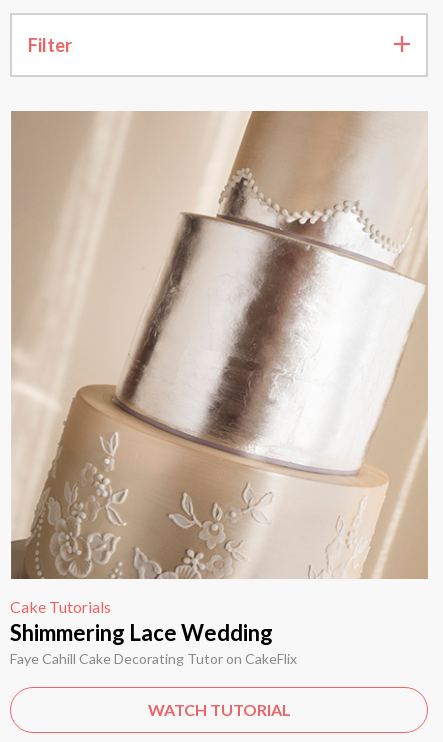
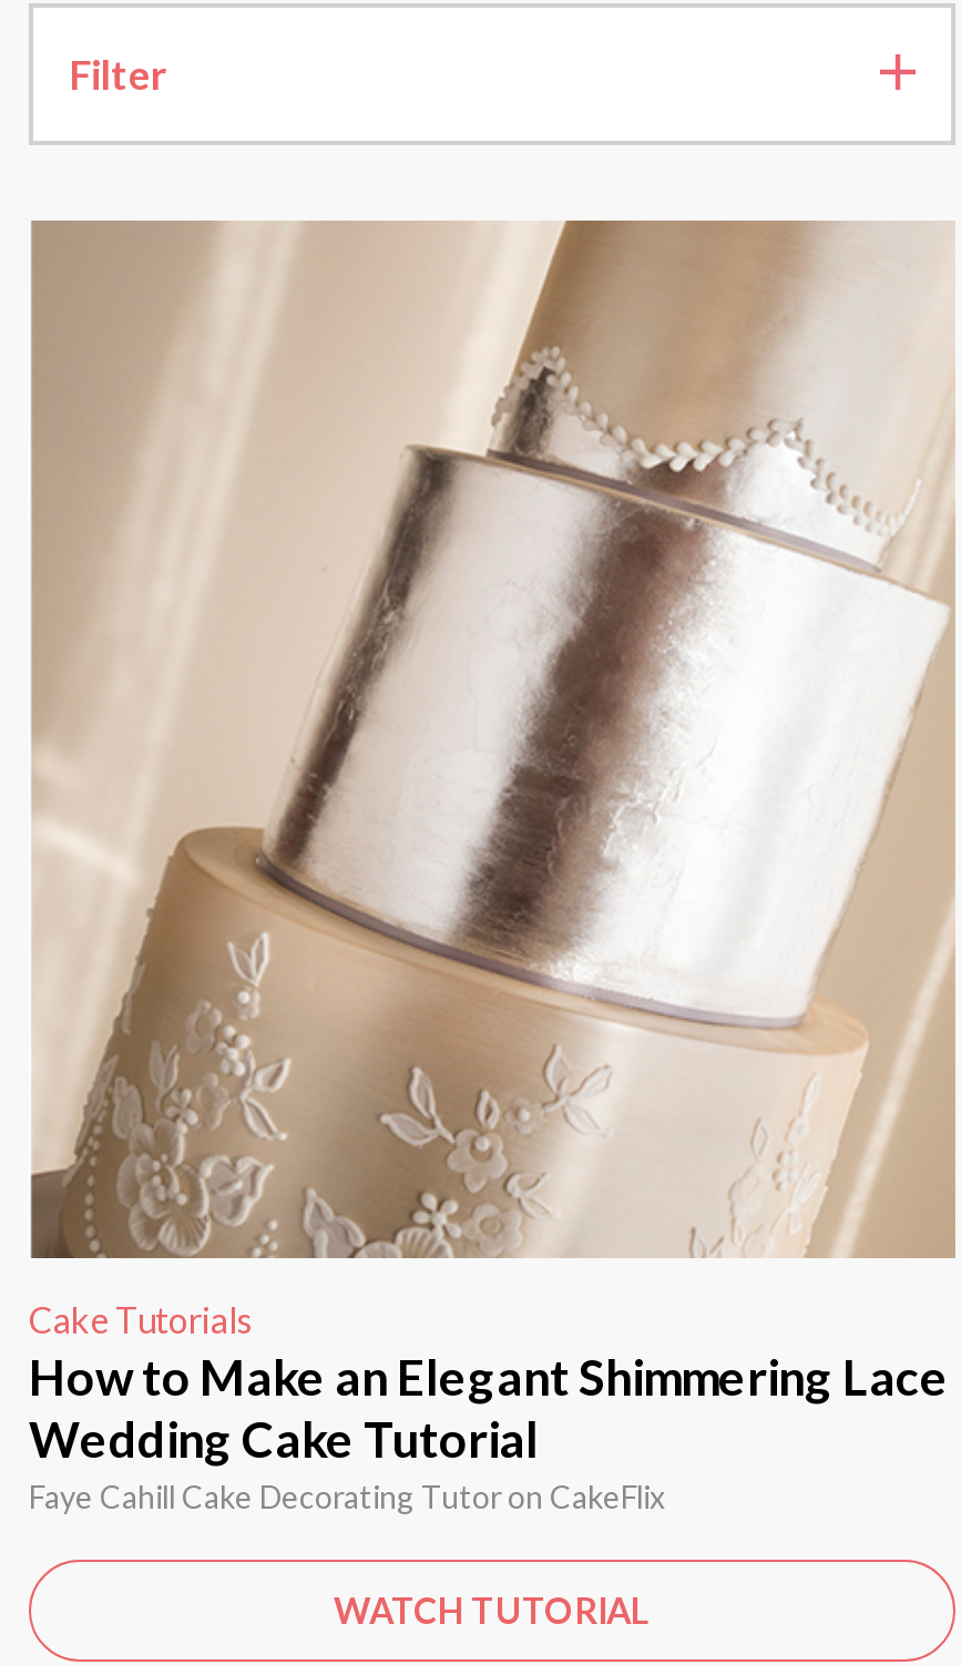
[10,619,273,646] Shimmering Lace Wedding -> [29,1348,949,1469] How to Make an Elegant Shimmering Lace | Wedding Cake Tutorial

